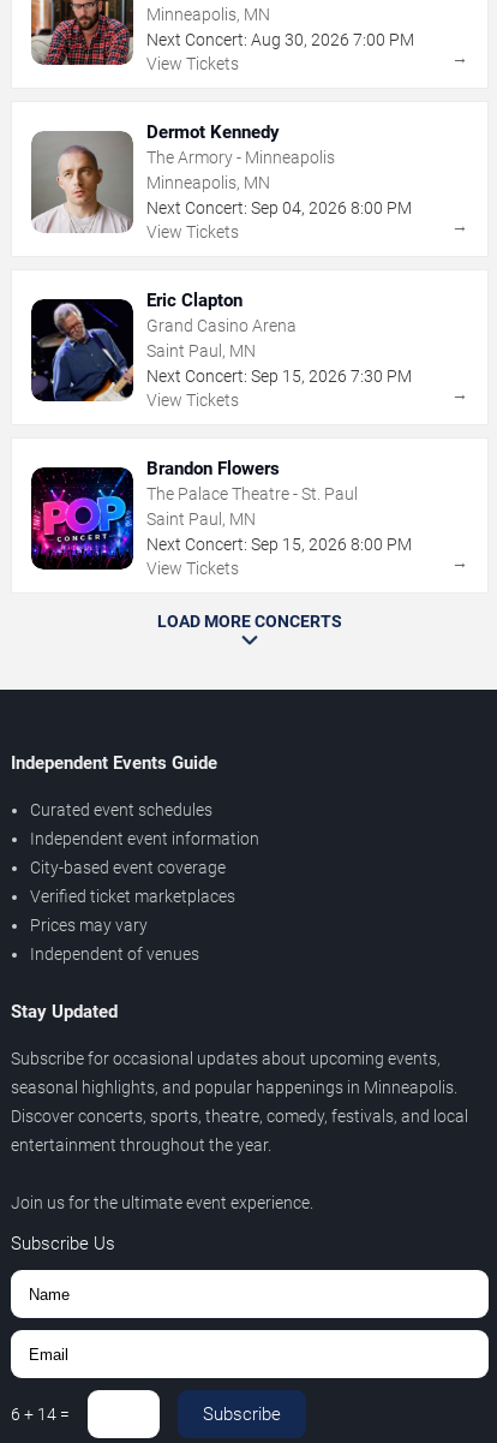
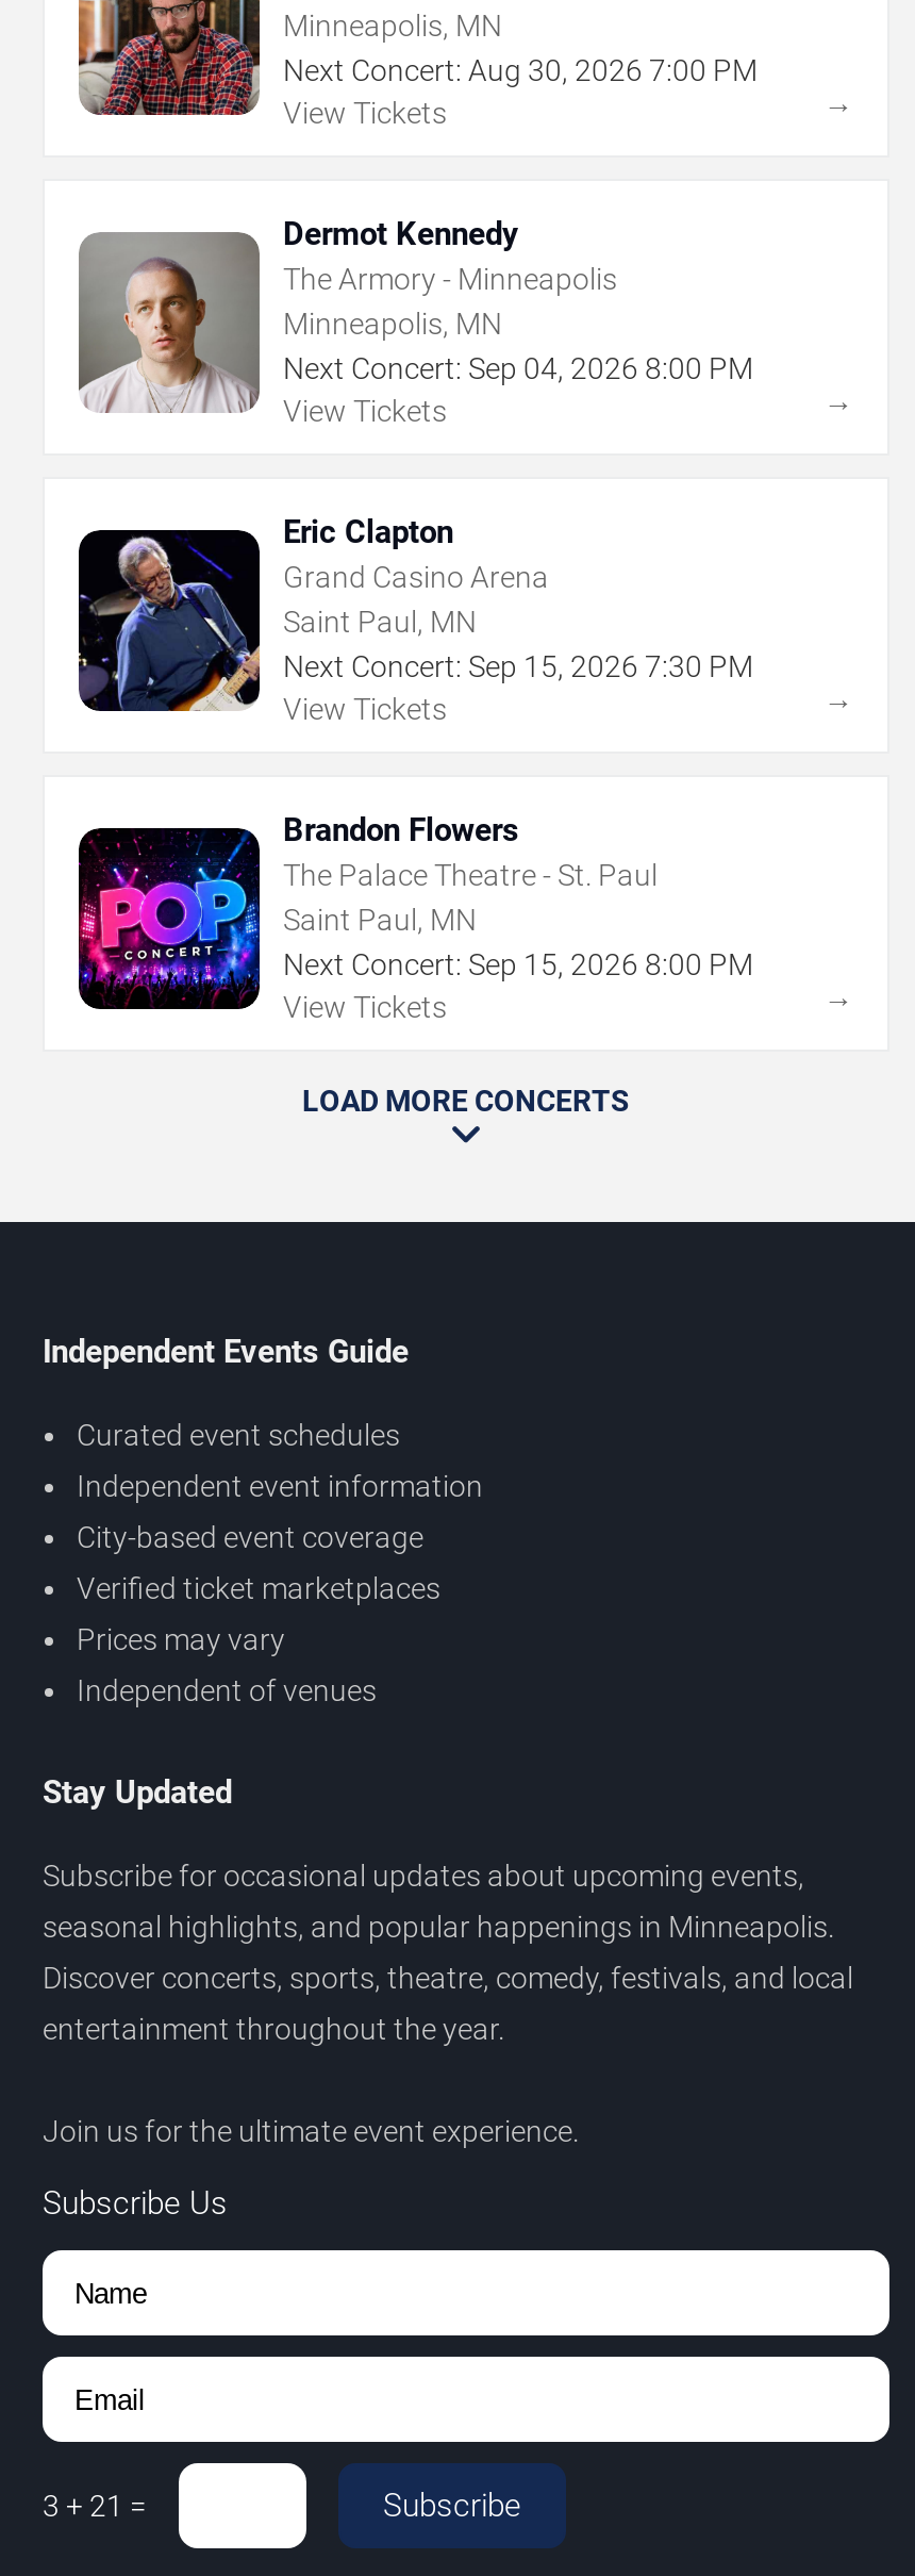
[11,1405,70,1424] 6 + 14 = -> [43,2490,147,2524] 3 + 21 =

